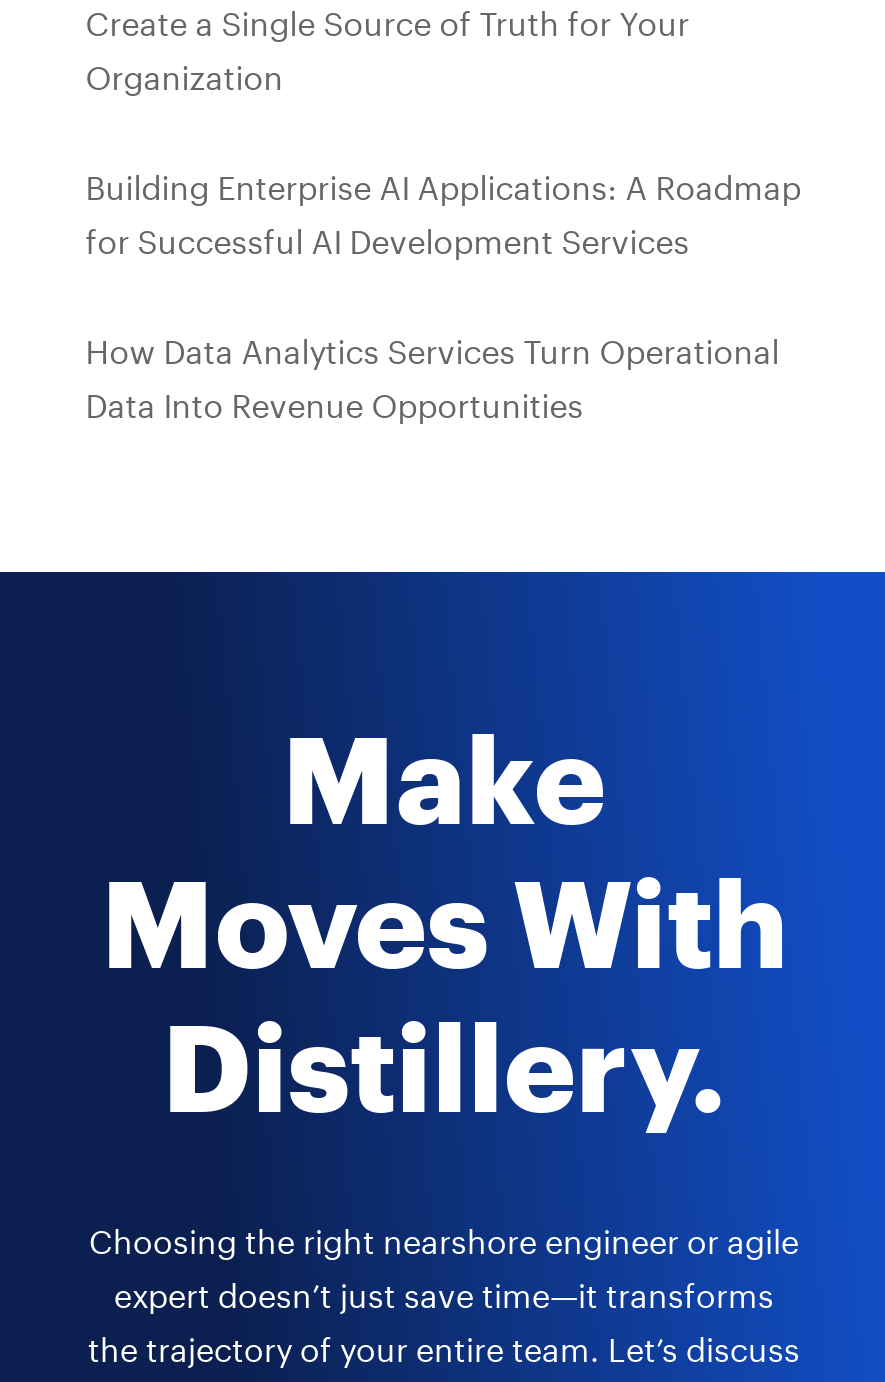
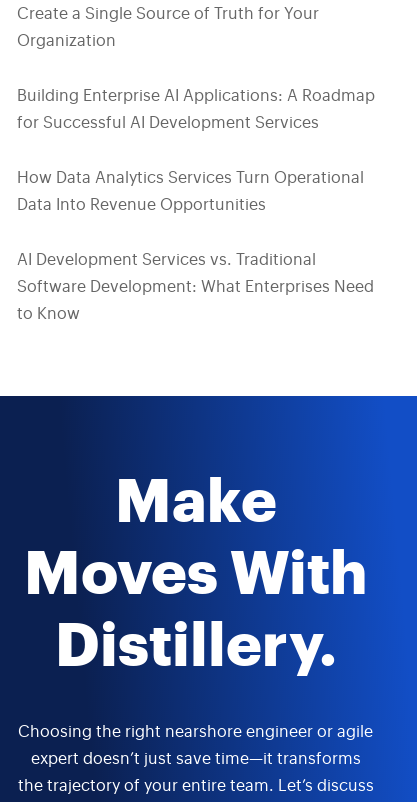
none -> [17,252,374,322] AI Development Services vs. Traditional | Software Development: What Enterprises Need | to Know

